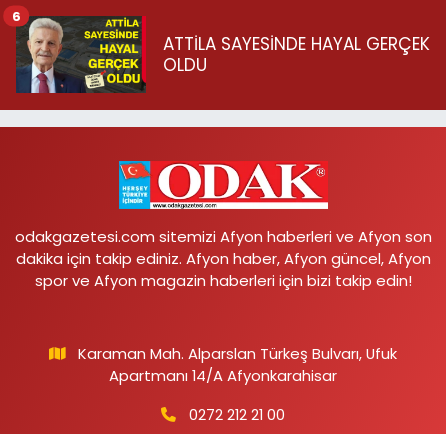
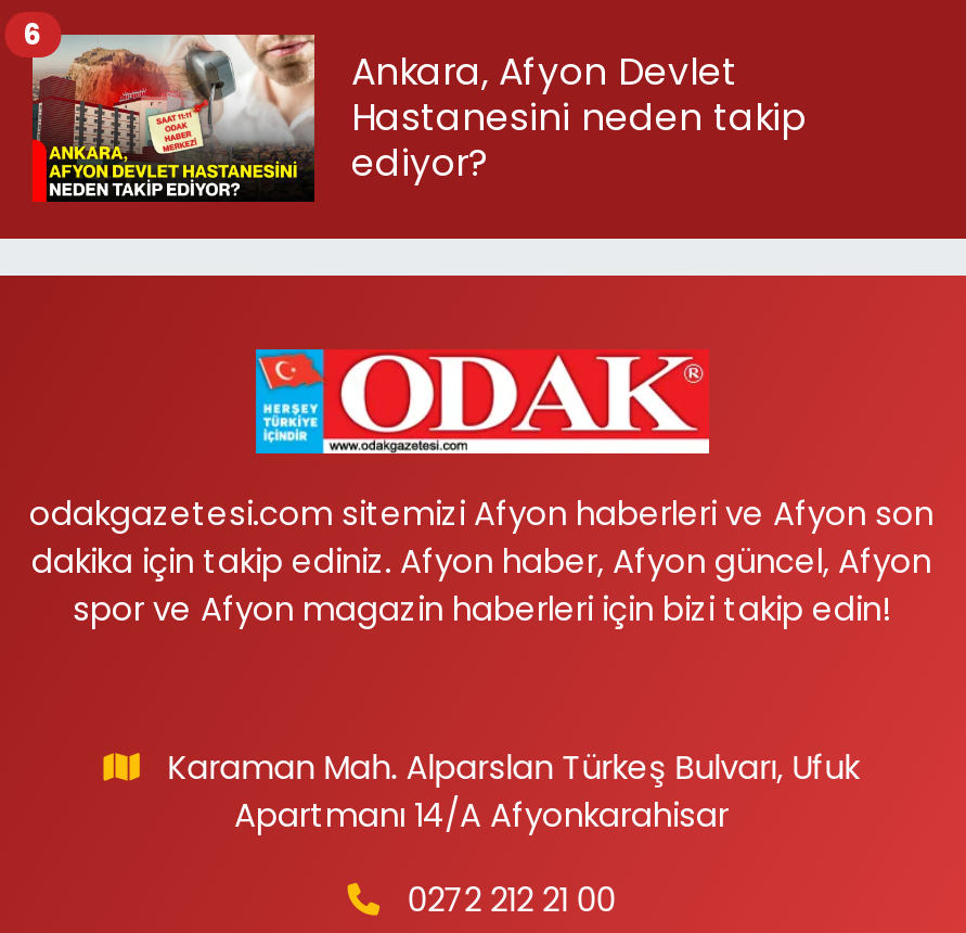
[15,15,430,94] [image] | ATTİLA SAYESİNDE HAYAL GERÇEK | OLDU -> [30,33,804,204] [image] | Ankara, Afyon Devlet | Hastanesini neden takip | ediyor?

